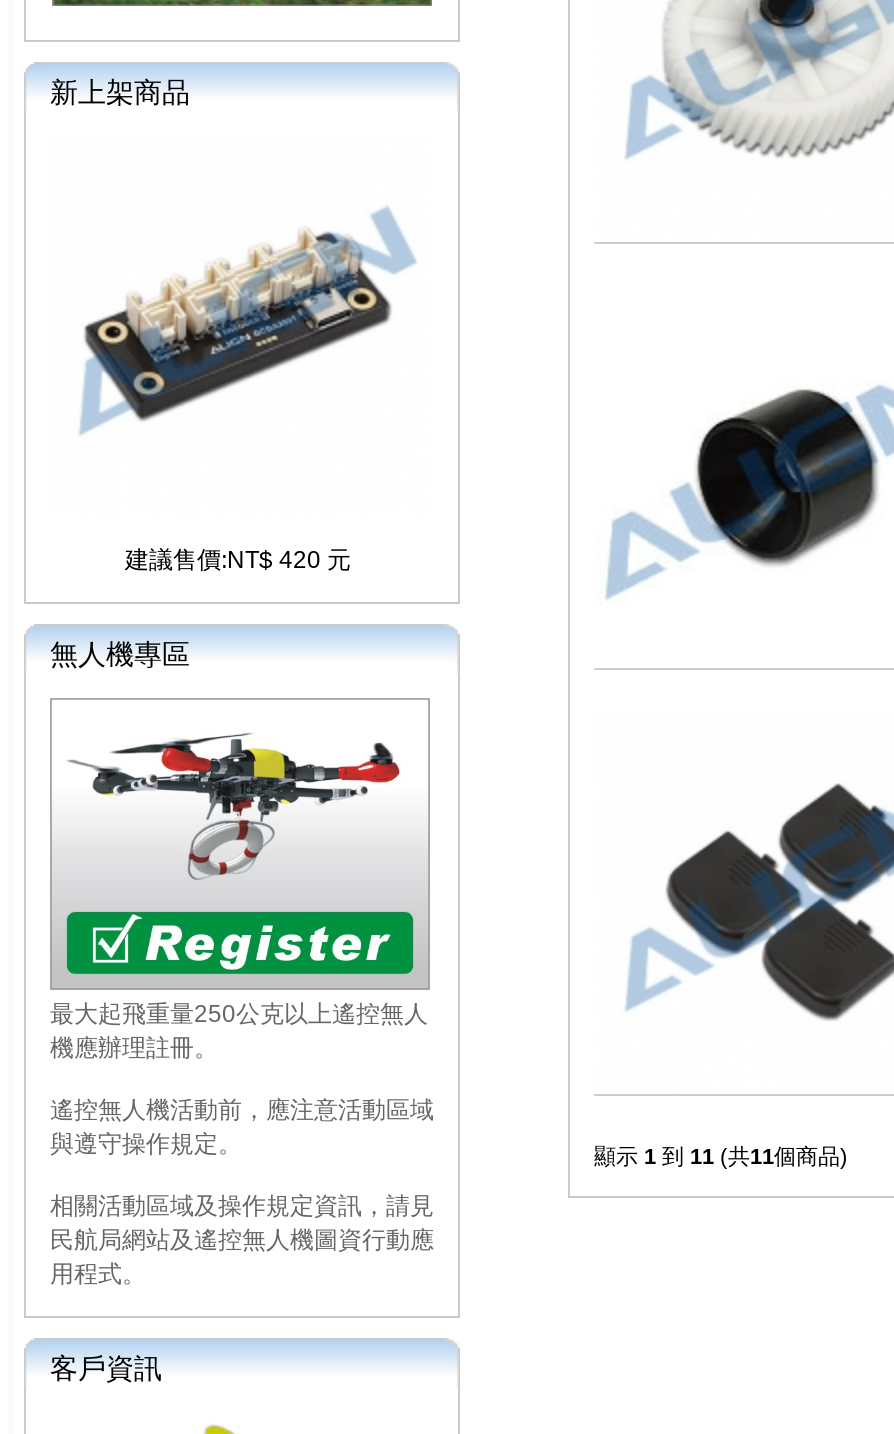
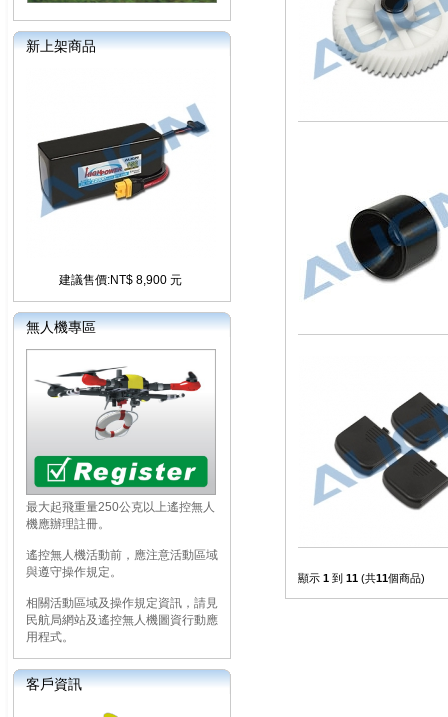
[74,228,410,422] [image] -> [37,116,207,210] [image]
[125,546,351,574] 建議售價:NT$ 420 元 -> [58,273,181,287] 建議售價:NT$ 8,900 元

